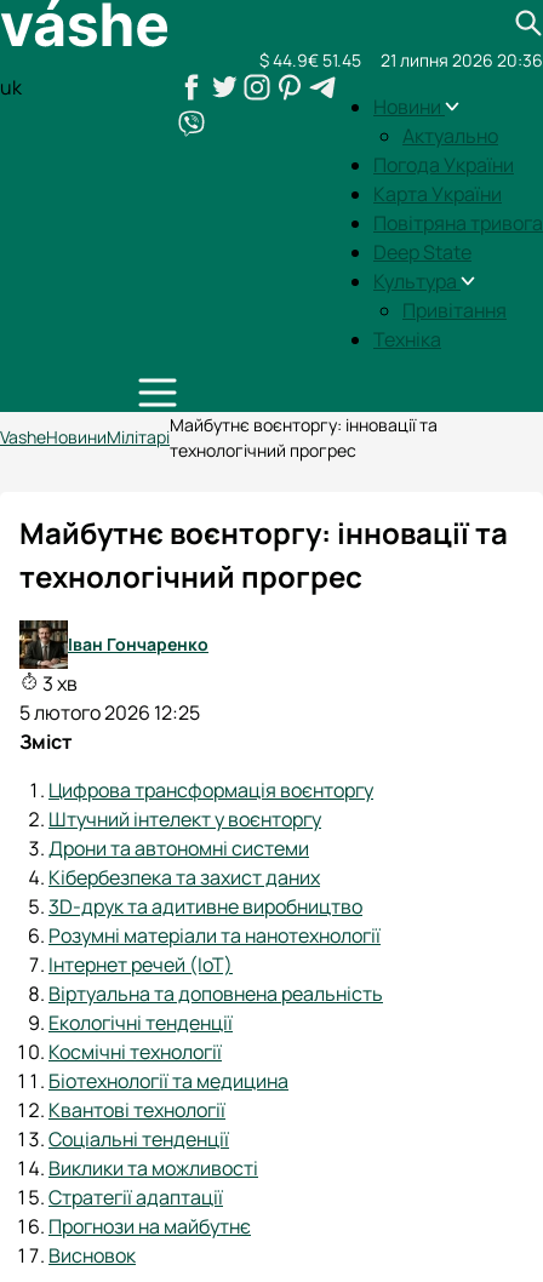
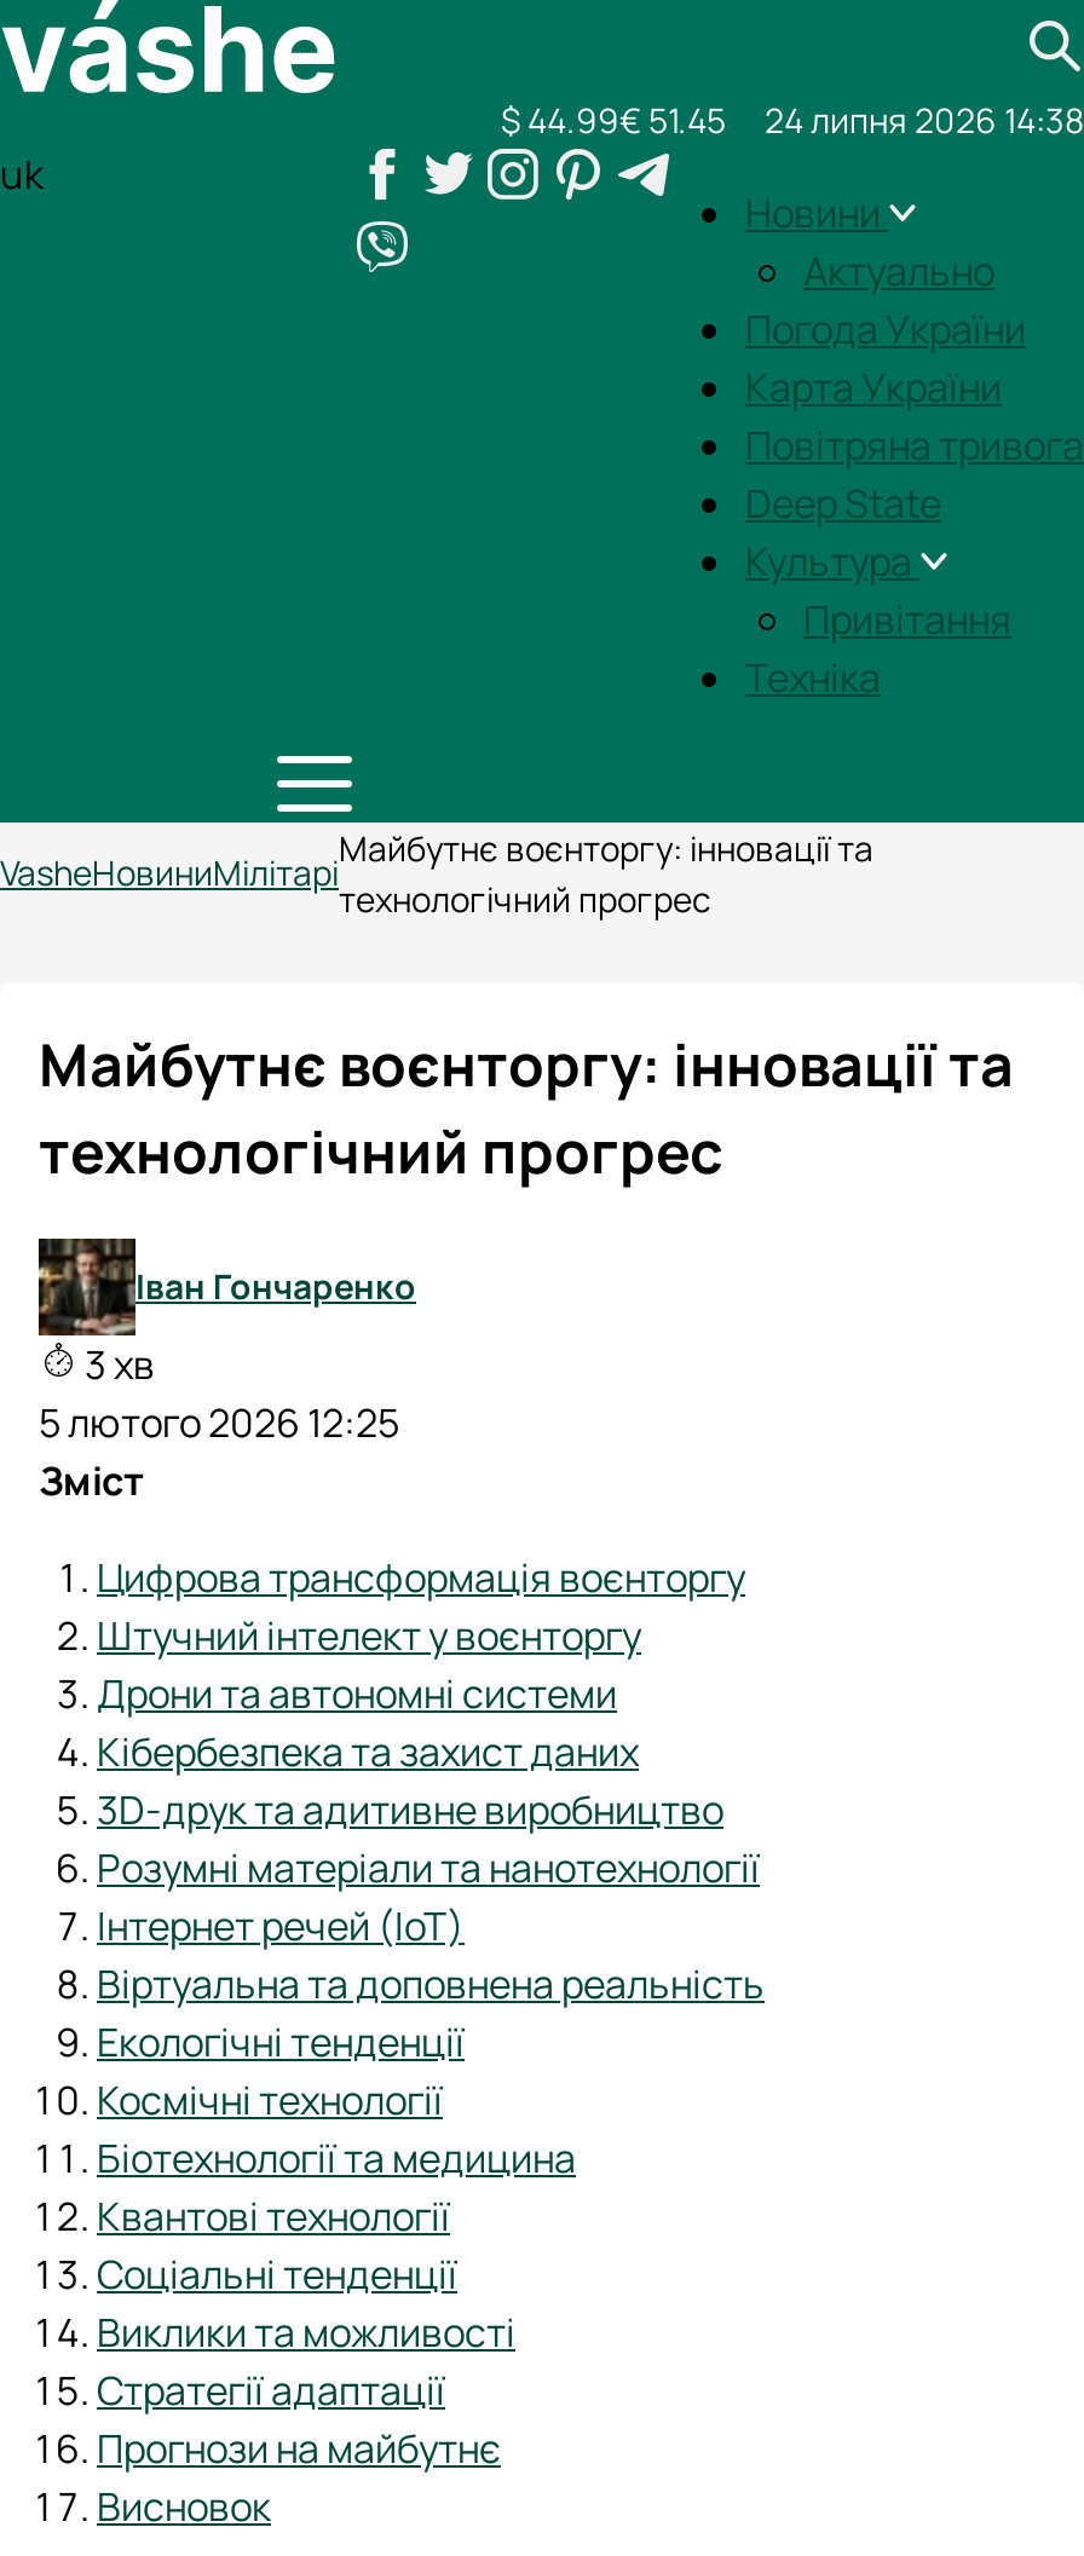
[259,48,361,71] $ 44.9€ 51.45 -> [501,96,726,142] $ 44.99€ 51.45
[381,48,543,71] 21 липня 2026 20:36 -> [765,96,1084,142] 24 липня 2026 14:38

